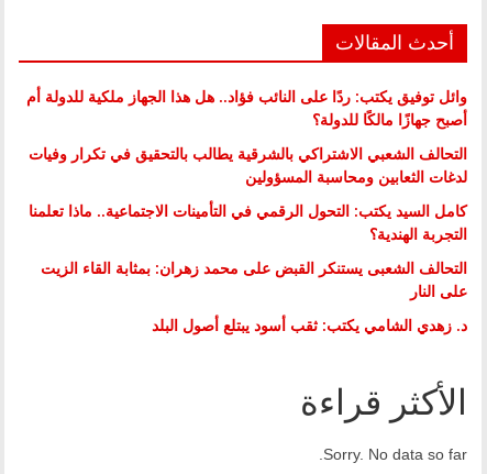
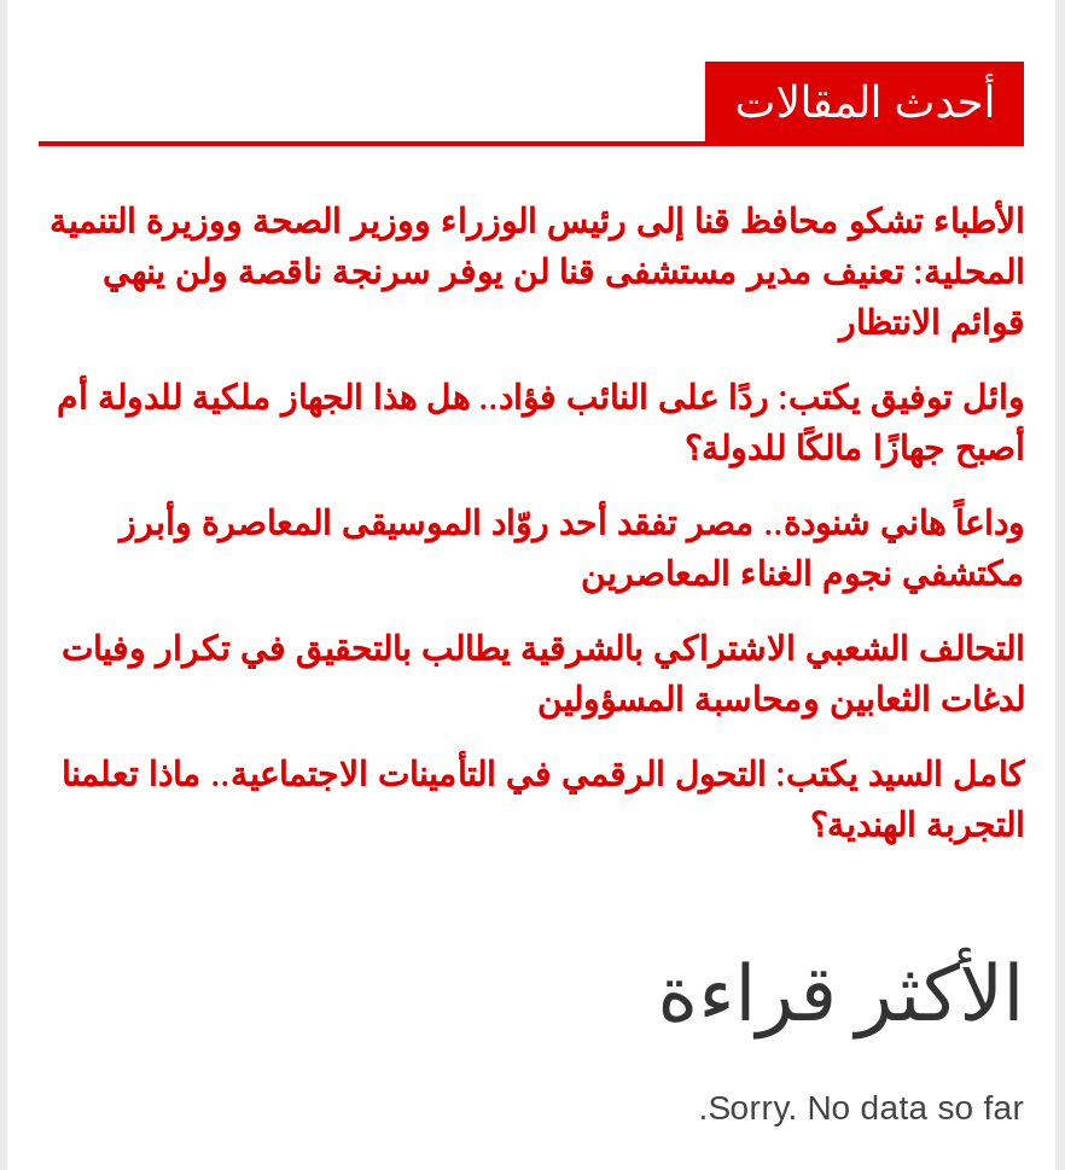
none -> [49,197,1024,344] الأطباء تشكو محافظ قنا إلى رئيس الوزراء ووزير الصحة ووزيرة التنمية | المحلية: تعنيف مدير مستشفى قنا لن يوفر سرنجة ناقصة ولن ينهي | قوائم الانتظار
moved [27,86,467,130] -> [56,373,1024,470]: وائل توفيق يكتب: ردًا على النائب فؤاد.. هل هذا الجهاز ملكية للدولة أم | أصبح جهازًا مالكًا للدولة؟
none -> [119,499,1024,595] وداعاً هاني شنودة.. مصر تفقد أحد روّاد الموسيقى المعاصرة وأبرز | مكتشفي نجوم الغناء المعاصرين
moved [29,143,467,244] -> [61,624,1024,846]: التحالف الشعبي الاشتراكي بالشرقية يطالب بالتحقيق في تكرار وفيات | لدغات الثعابين ومحاسبة المسؤولين | كامل السيد يكتب: التحول الرقمي في التأمينات الاجتماعية.. ماذا تعلمنا | التجربة الهندية؟
[41,257,467,335] التحالف الشعبى يستنكر القبض على محمد زهران: بمثابة القاء الزيت | على النار | د. زهدي الشامي يكتب: ثقب أسود يبتلع أصول البلد -> none

